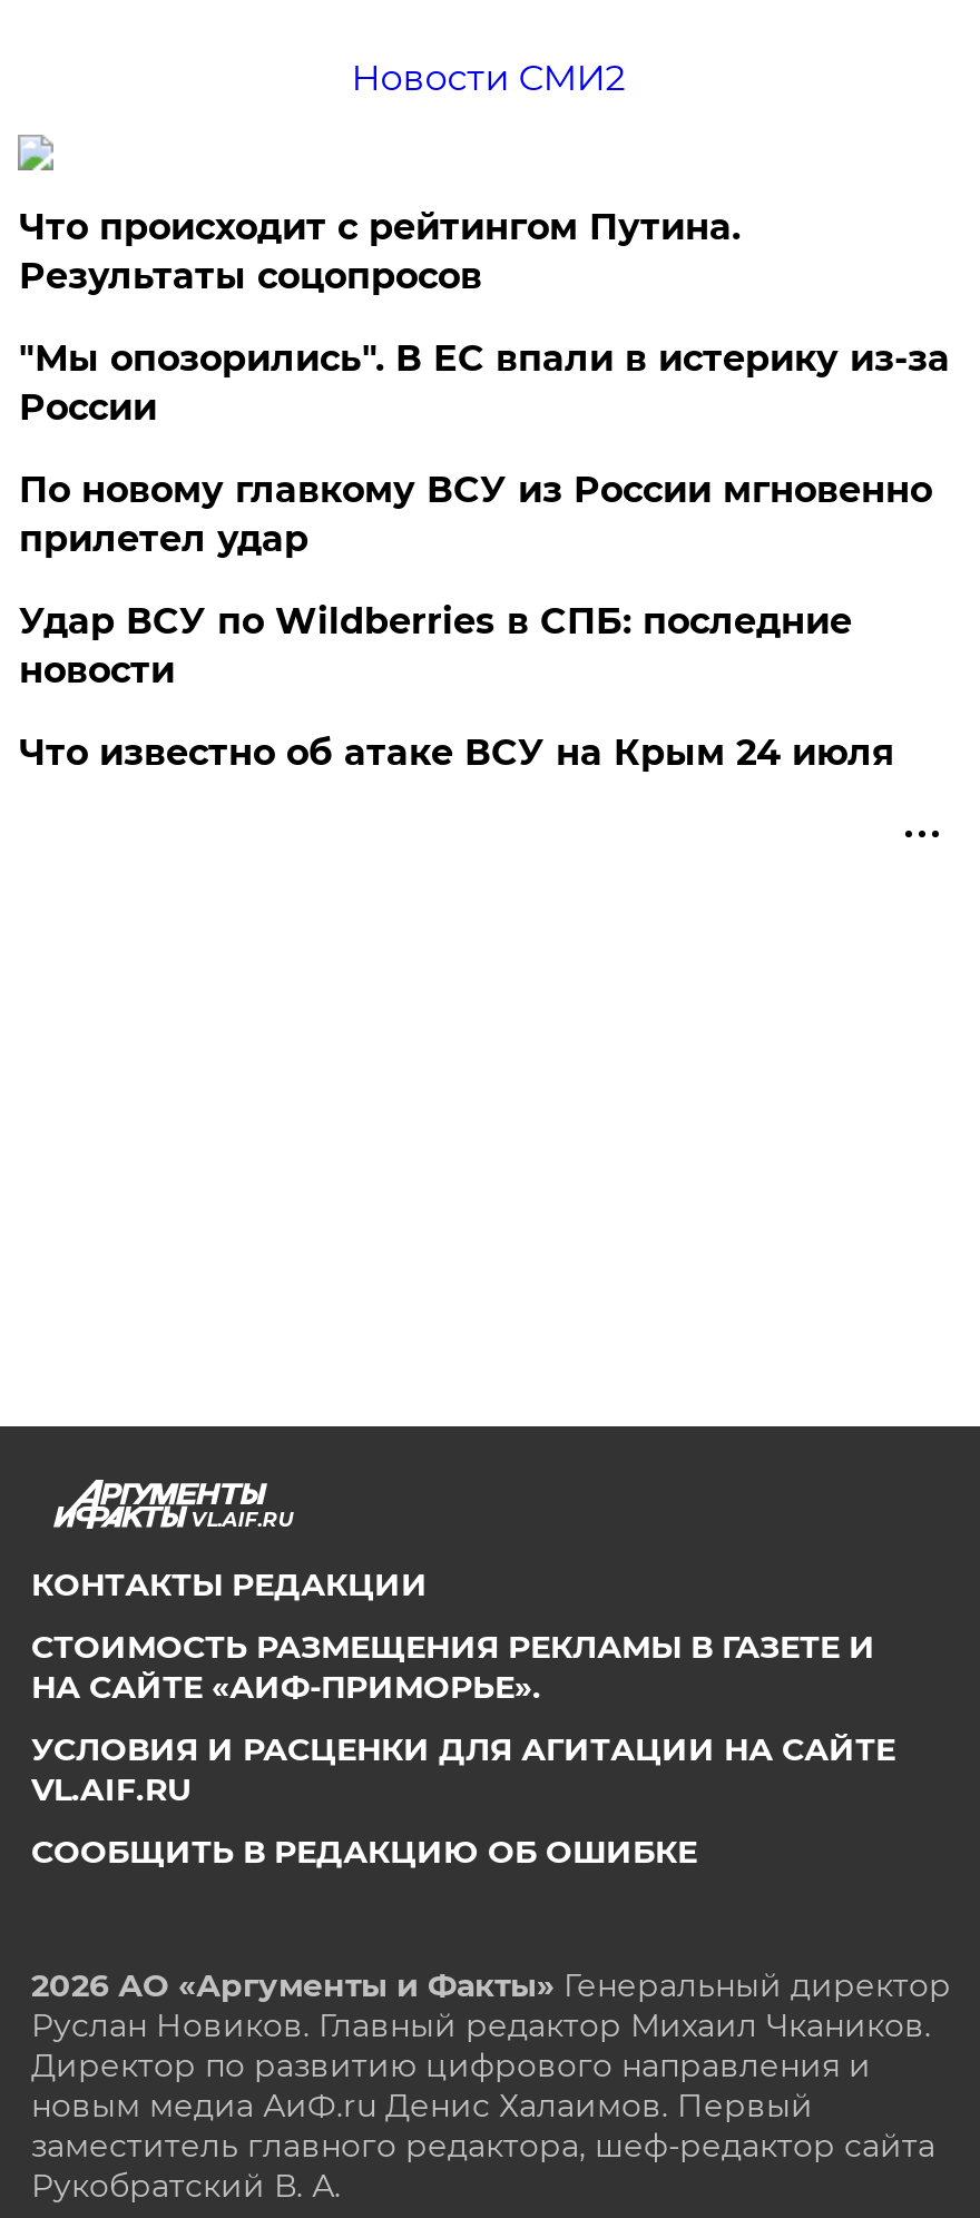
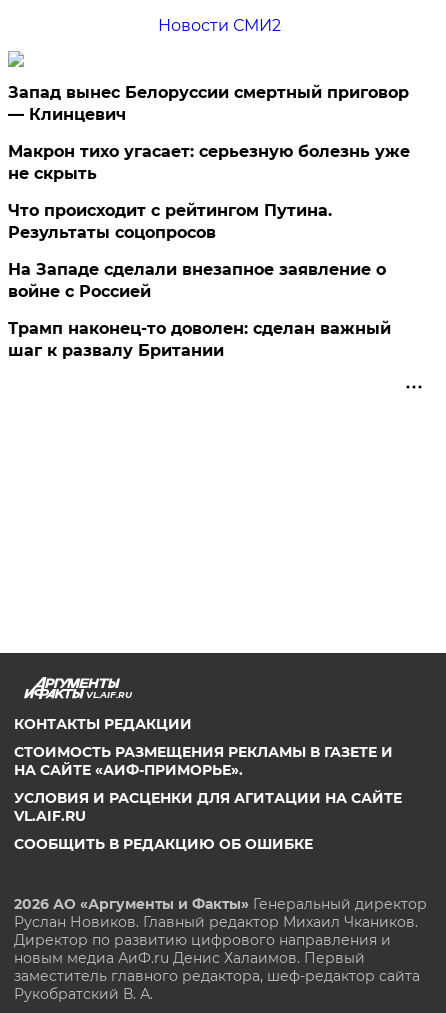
none -> [8,83,410,183] Запад вынес Белоруссии смертный приговор | — Клинцевич | Макрон тихо угасает: серьезную болезнь уже | не скрыть
moved [19,205,740,297] -> [8,201,332,242]: Что происходит с рейтингом Путина. | Результаты соцопросов
[19,337,950,773] "Мы опозорились". В ЕС впали в истерику из-за | России | По новому главкому ВСУ из России мгновенно | прилетел удар | Удар ВСУ по Wildberries в СПБ: последние | новости | Что известно об атаке ВСУ на Крым 24 июля -> [8,260,391,360] На Западе сделали внезапное заявление о | войне с Россией | Трамп наконец-то доволен: сделан важный | шаг к развалу Британии

